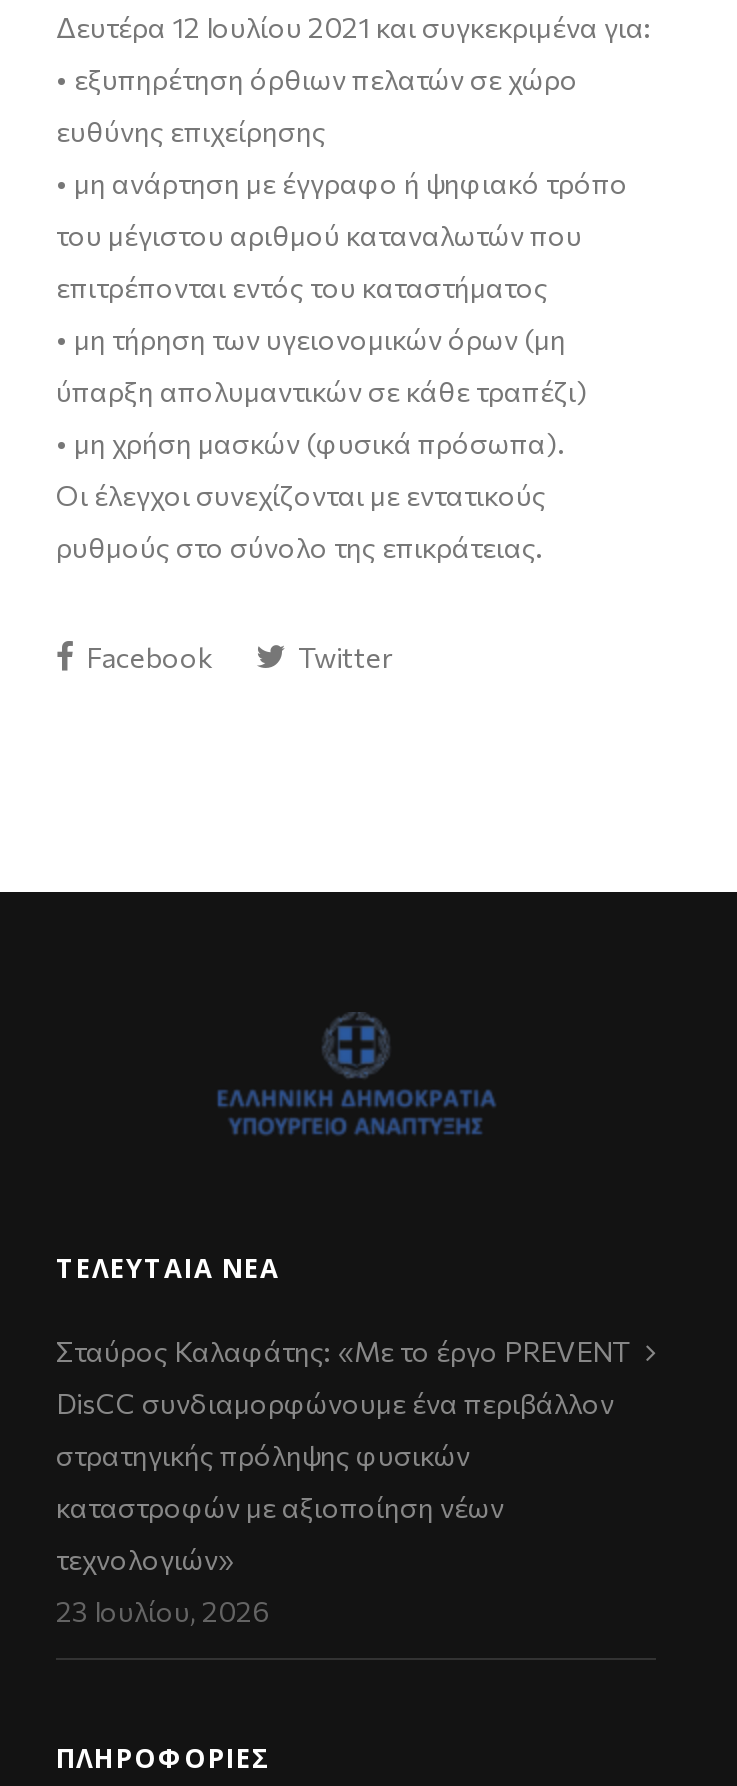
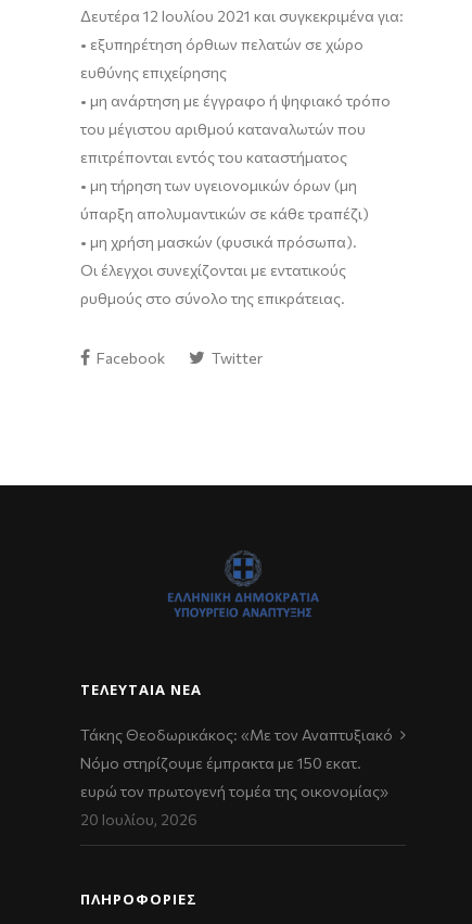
[56,1334,630,1628] Σταύρος Καλαφάτης: «Με το έργο PREVENT | DisCC συνδιαμορφώνουμε ένα περιβάλλον | στρατηγικής πρόληψης φυσικών | καταστροφών με αξιοποίηση νέων | τεχνολογιών» | 23 Ιουλίου, 2026 -> [80,725,393,828] Τάκης Θεοδωρικάκος: «Με τον Αναπτυξιακό | Νόμο στηρίζουμε έμπρακτα με 150 εκατ. | ευρώ τον πρωτογενή τομέα της οικονομίας» | 20 Ιουλίου, 2026

